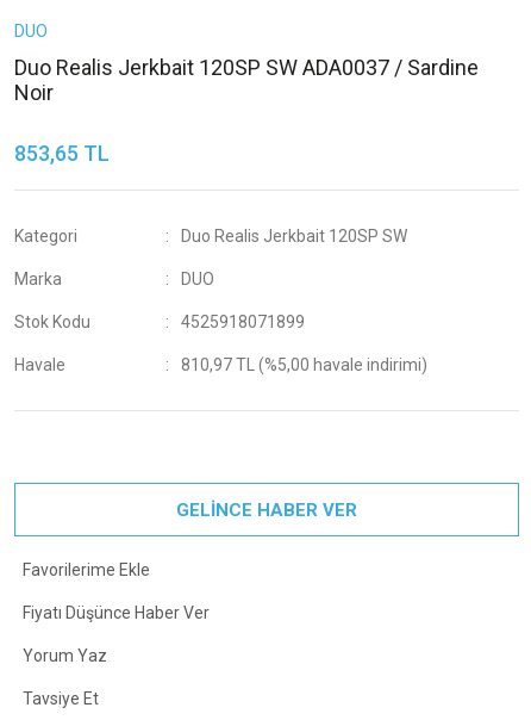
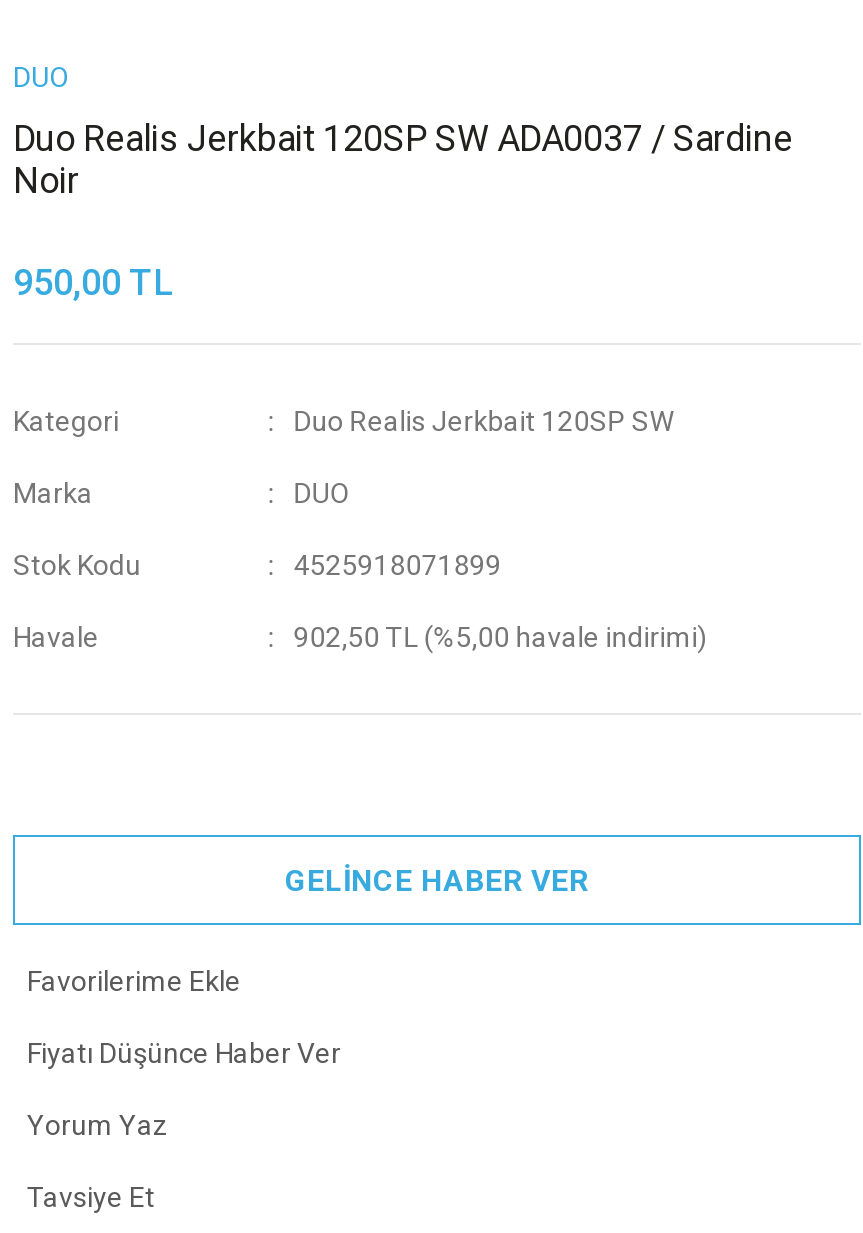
[14,141,110,166] 853,65 TL -> [13,261,173,303] 950,00 TL
[181,355,428,374] 810,97 TL (%5,00 havale indirimi) -> [293,621,707,653] 902,50 TL (%5,00 havale indirimi)

